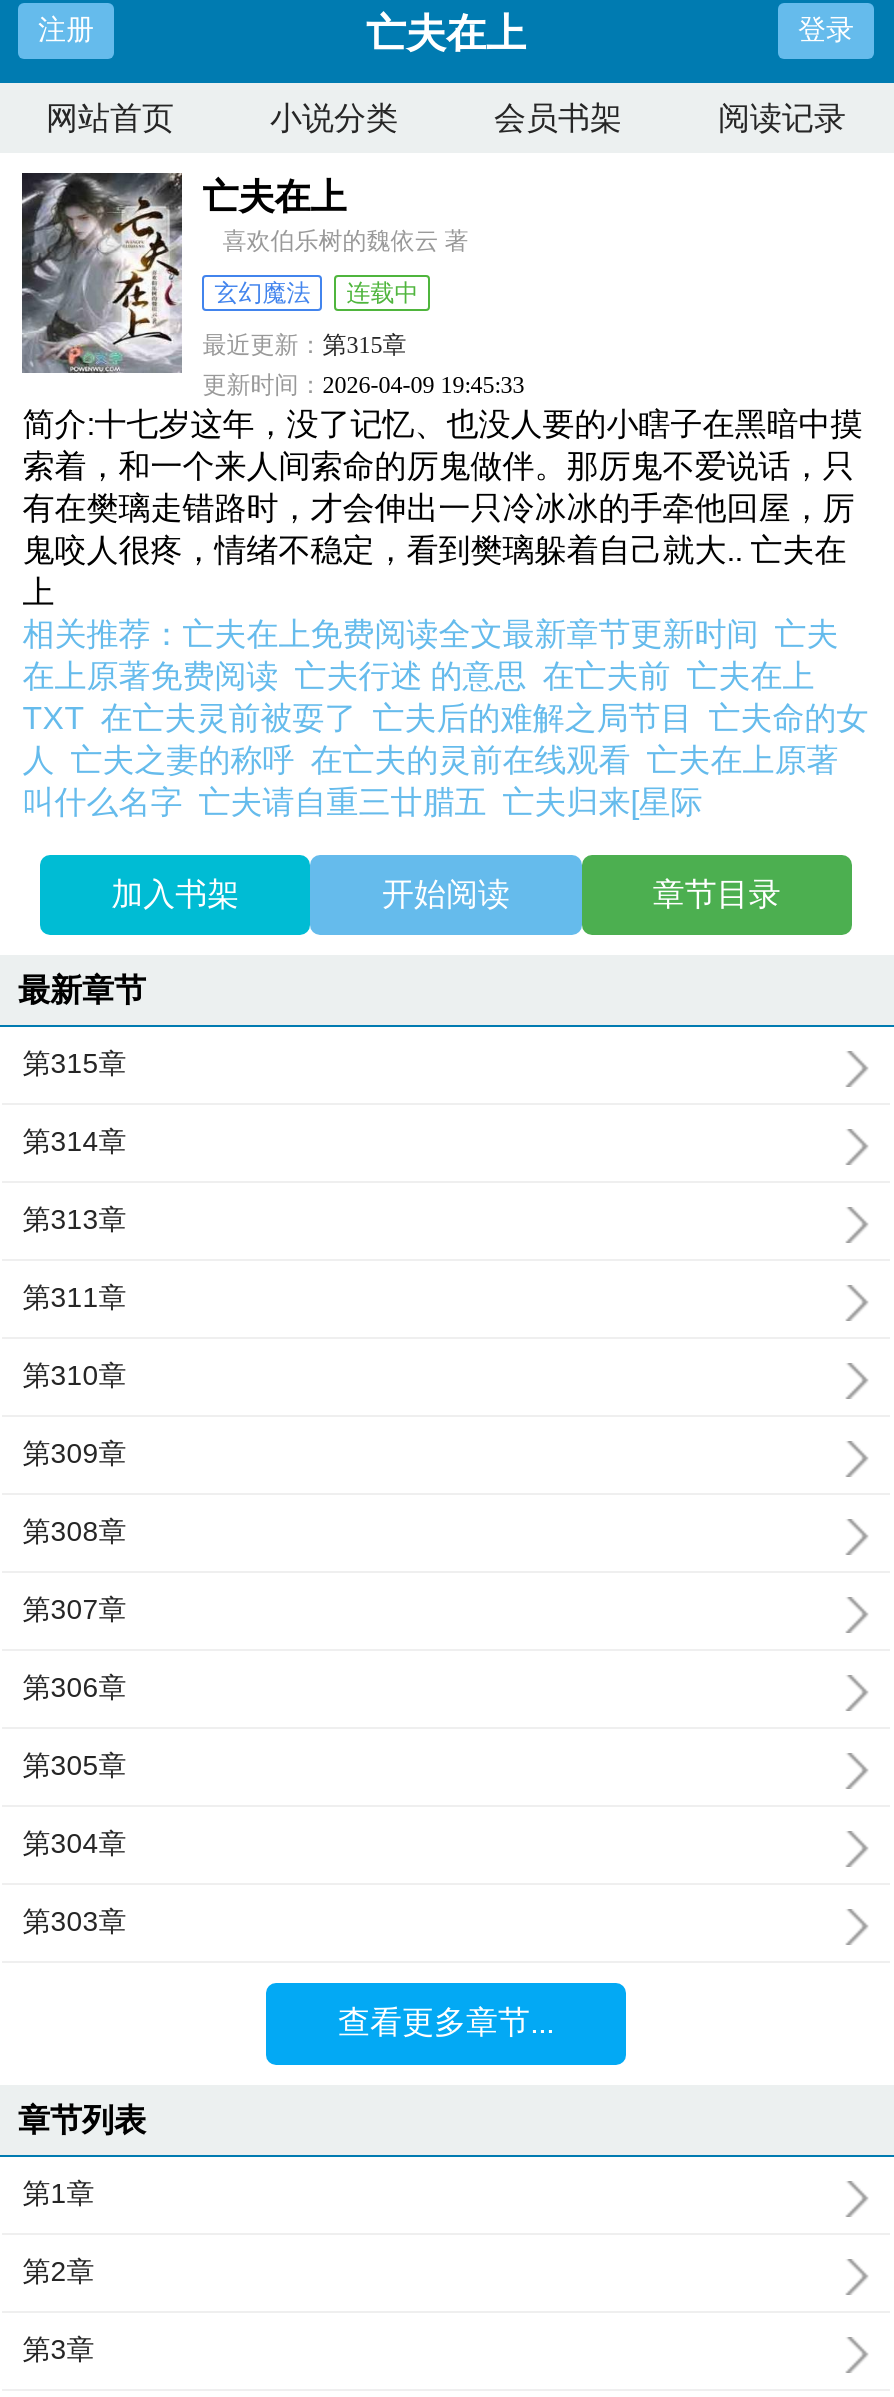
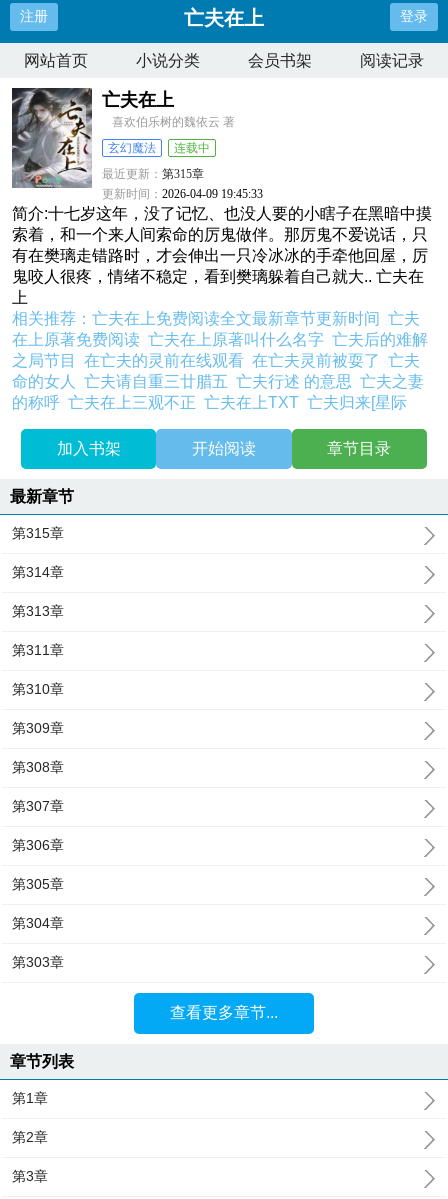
[22,659,868,819] 在上原著免费阅读亡夫行述 的意思在亡夫前亡夫在上 | TXT在亡夫灵前被耍了亡夫后的难解之局节目亡夫命的女 | 人亡夫之妻的称呼在亡夫的灵前在线观看亡夫在上原著 | 叫什么名字亡夫请自重三廿腊五亡夫归来[星际 -> [12,331,428,411] 在上原著免费阅读亡夫在上原著叫什么名字亡夫后的难解 | 之局节目在亡夫的灵前在线观看在亡夫灵前被耍了亡夫 | 命的女人亡夫请自重三廿腊五亡夫行述 的意思亡夫之妻 | 的称呼亡夫在上三观不正亡夫在上TXT亡夫归来[星际

